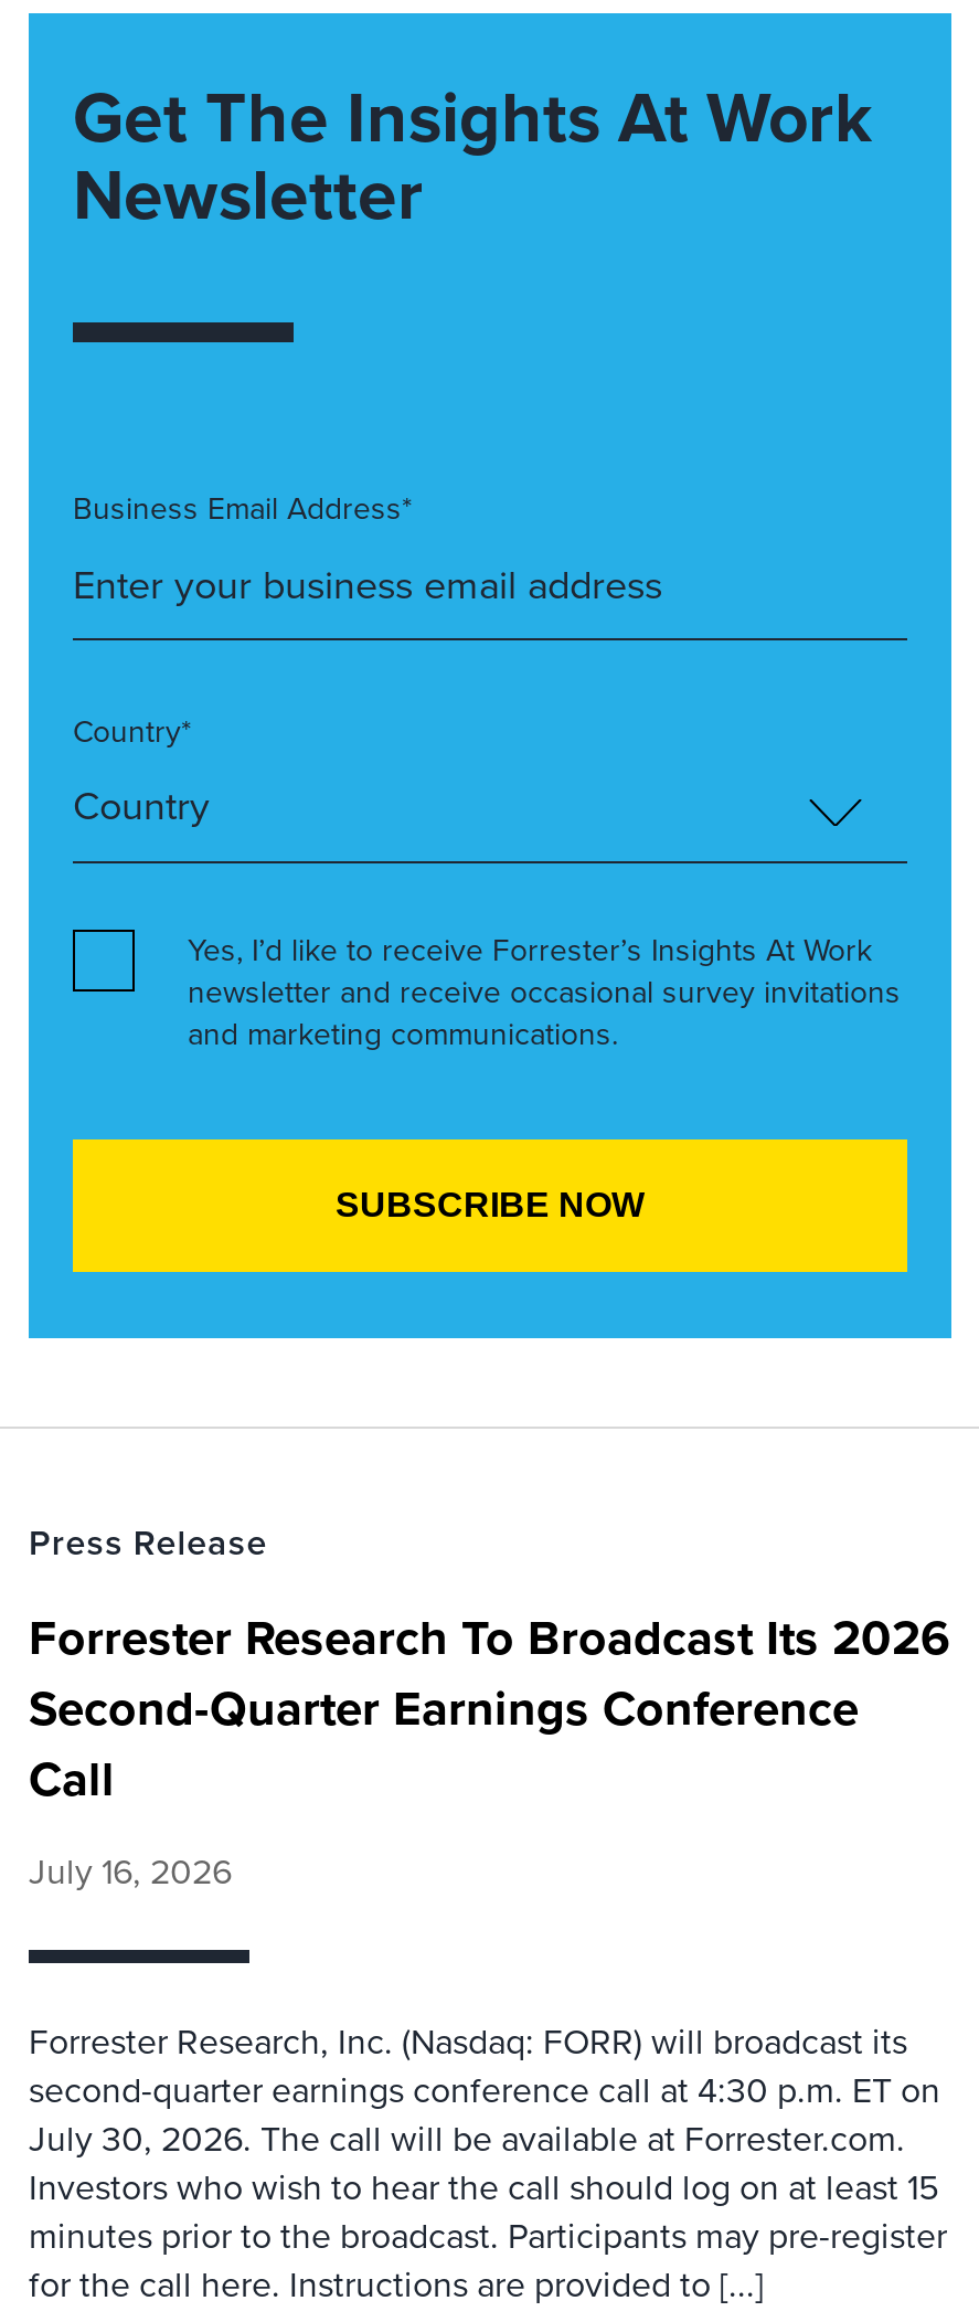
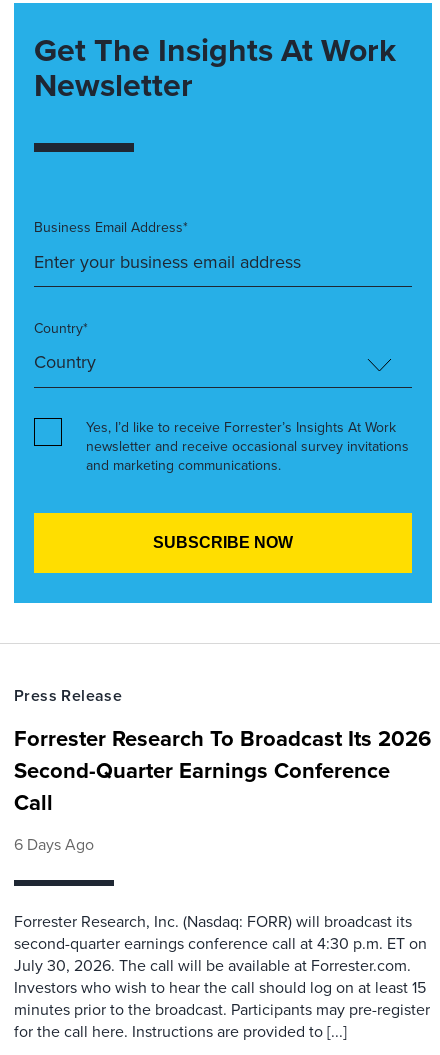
[29,1846,232,1897] July 16, 2026 -> [14,833,94,856] 6 Days Ago

